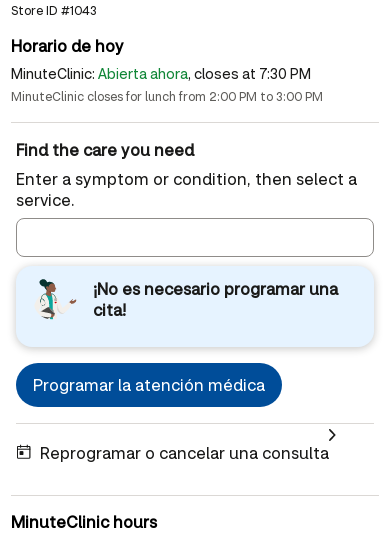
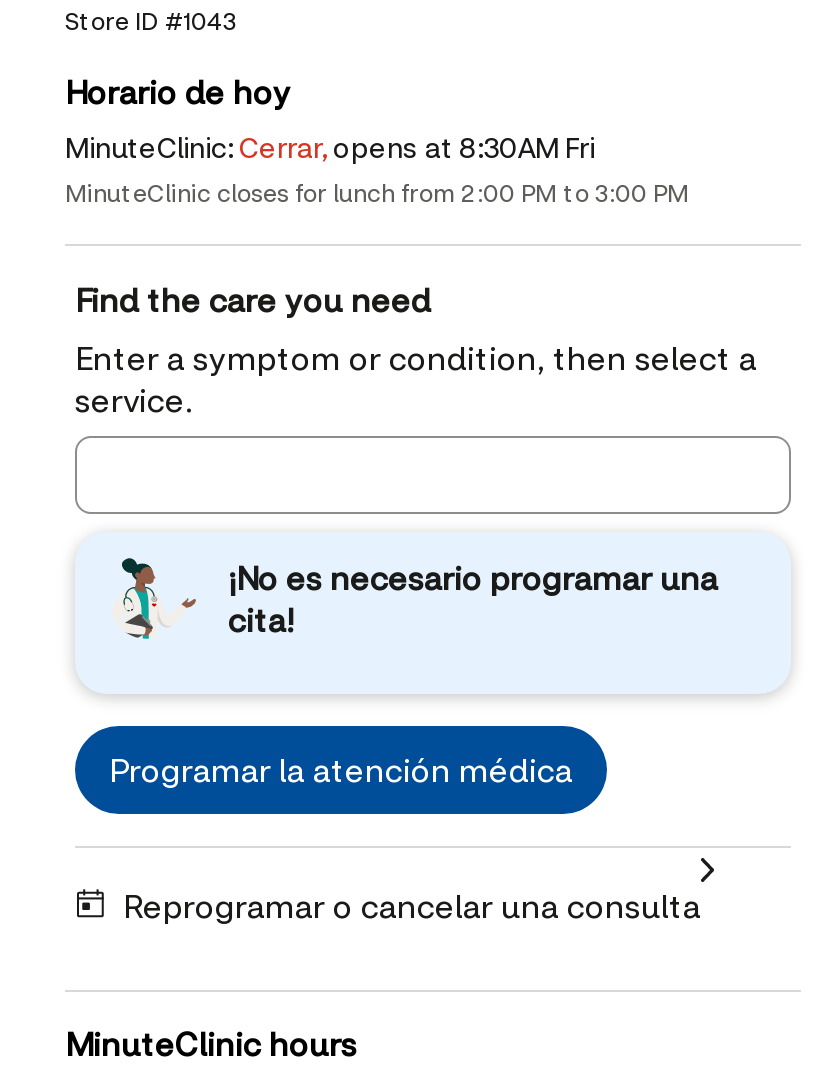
[11,64,311,83] MinuteClinic: Abierta ahora, closes at 7:30 PM -> [65,128,595,166] MinuteClinic: Cerrar, opens at 8:30AM Fri

